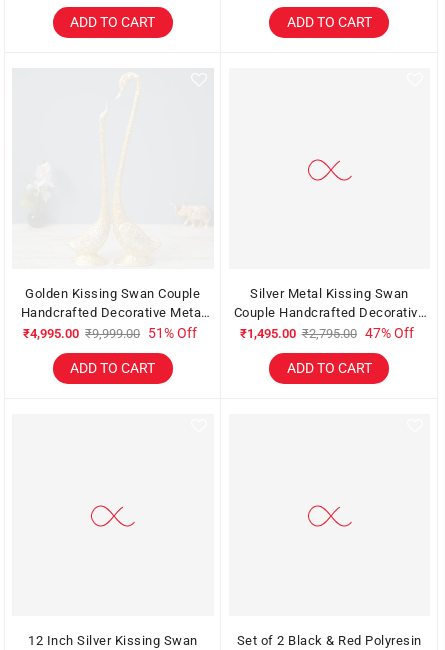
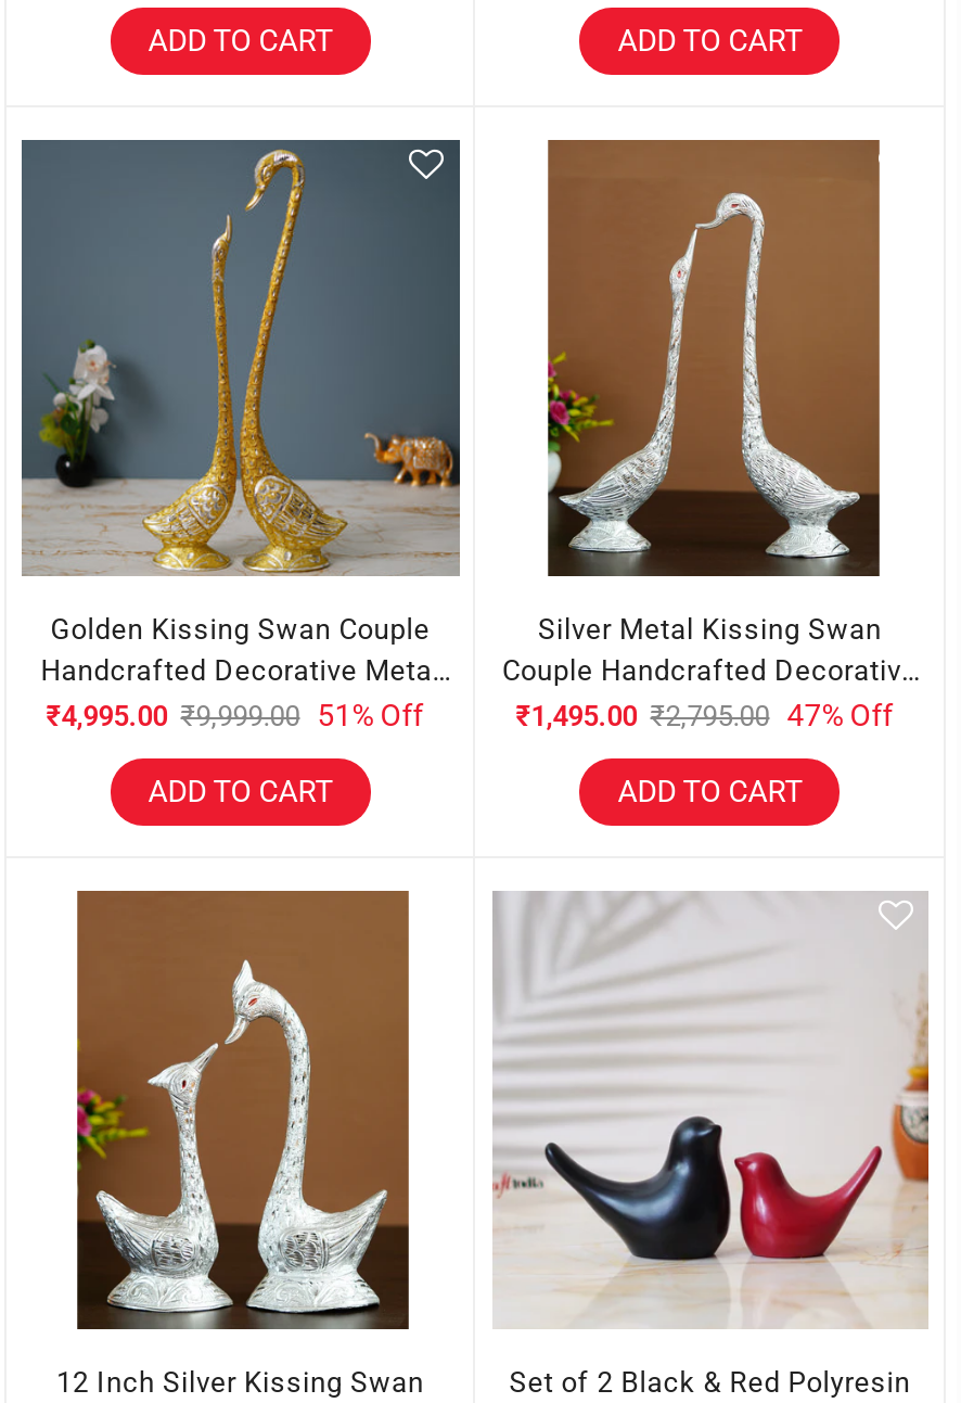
none -> [20,138,462,576] [image]
none -> [547,138,881,578] [image]
none -> [76,889,410,1331] [image]
none -> [492,891,931,1329] [image]

